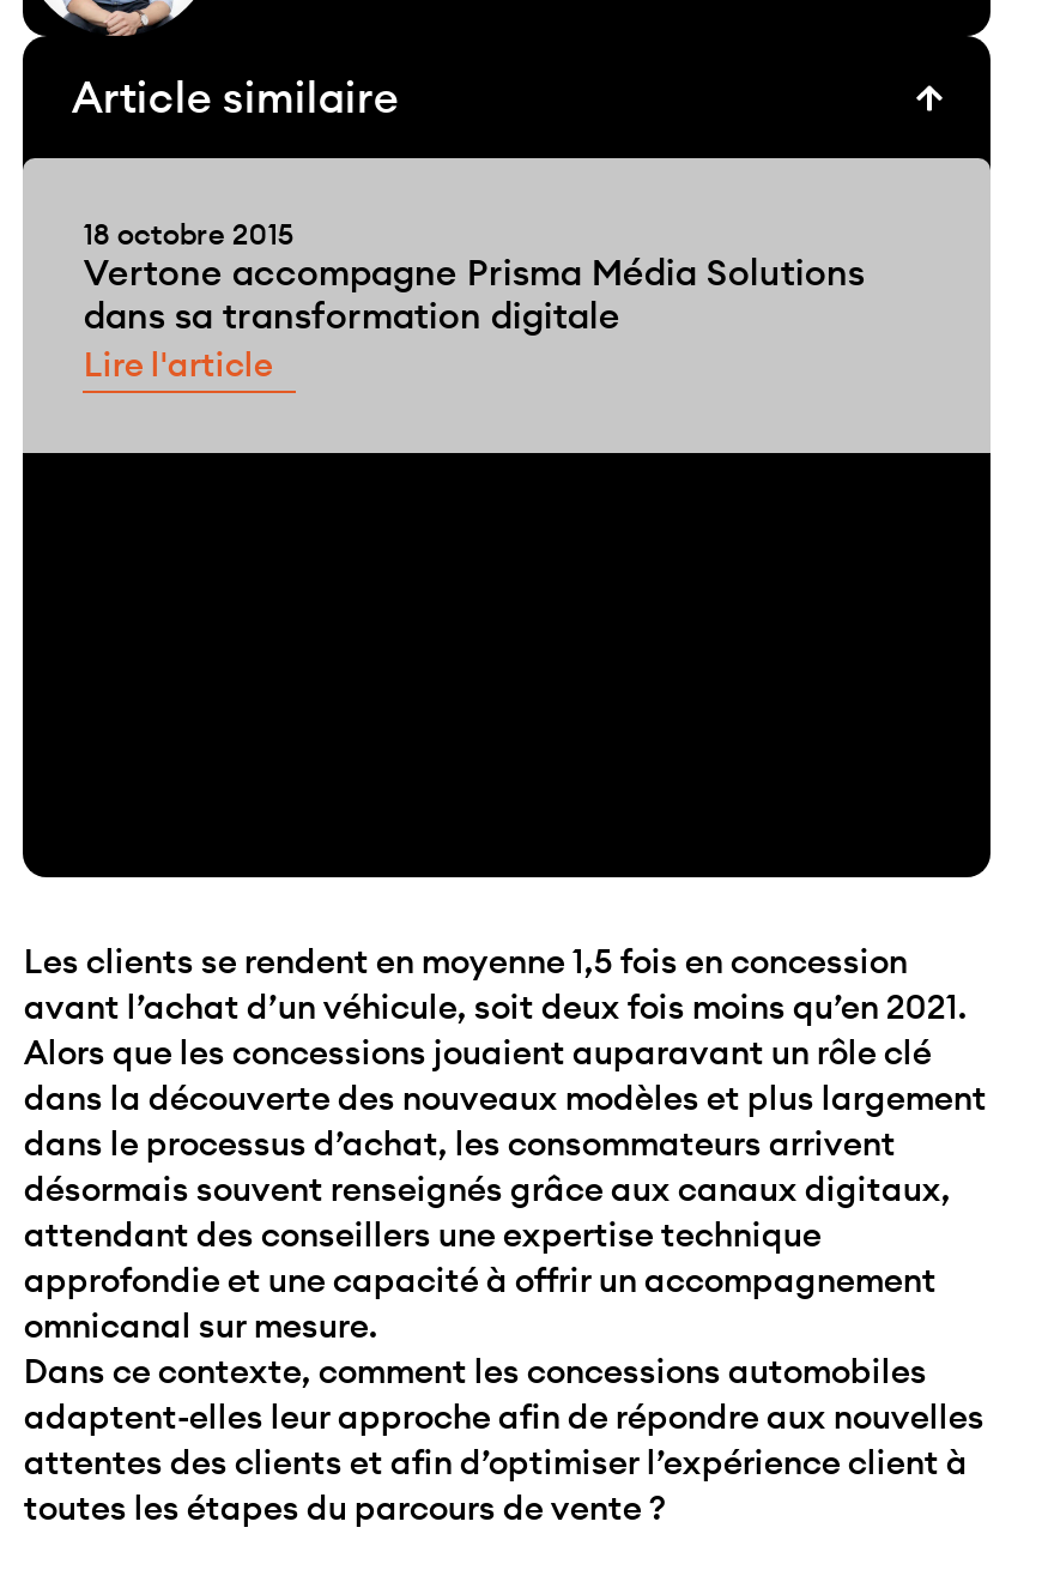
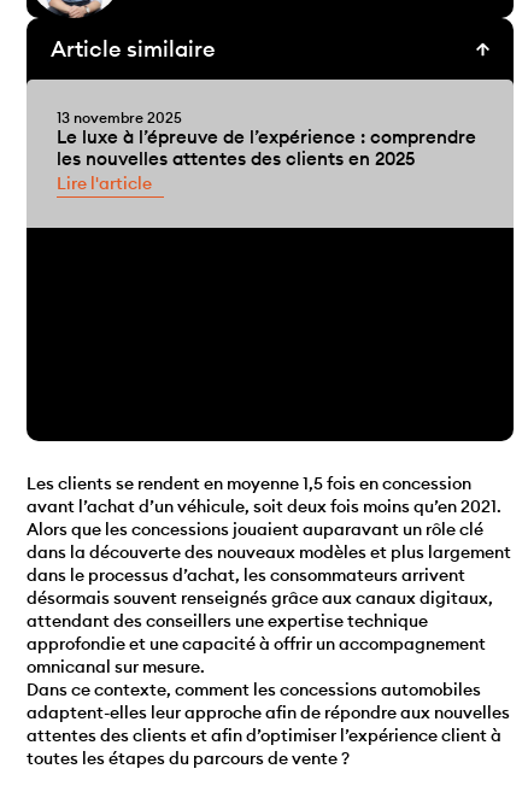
[84,217,865,339] 18 octobre 2015 | Vertone accompagne Prisma Média Solutions | dans sa transformation digitale -> [57,109,477,170] 13 novembre 2025 | Le luxe à l’épreuve de l’expérience : comprendre | les nouvelles attentes des clients en 2025

